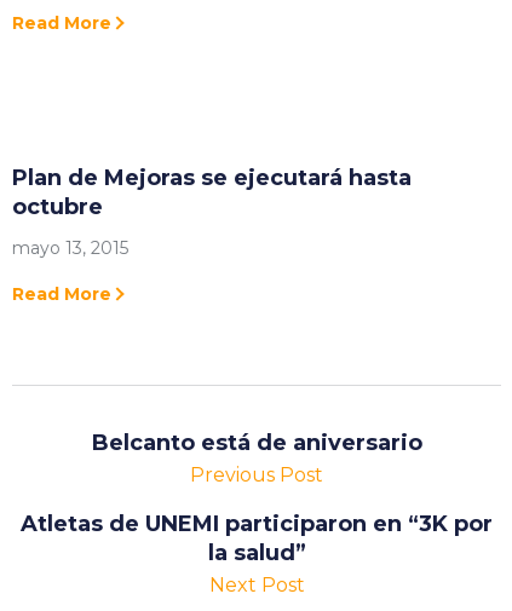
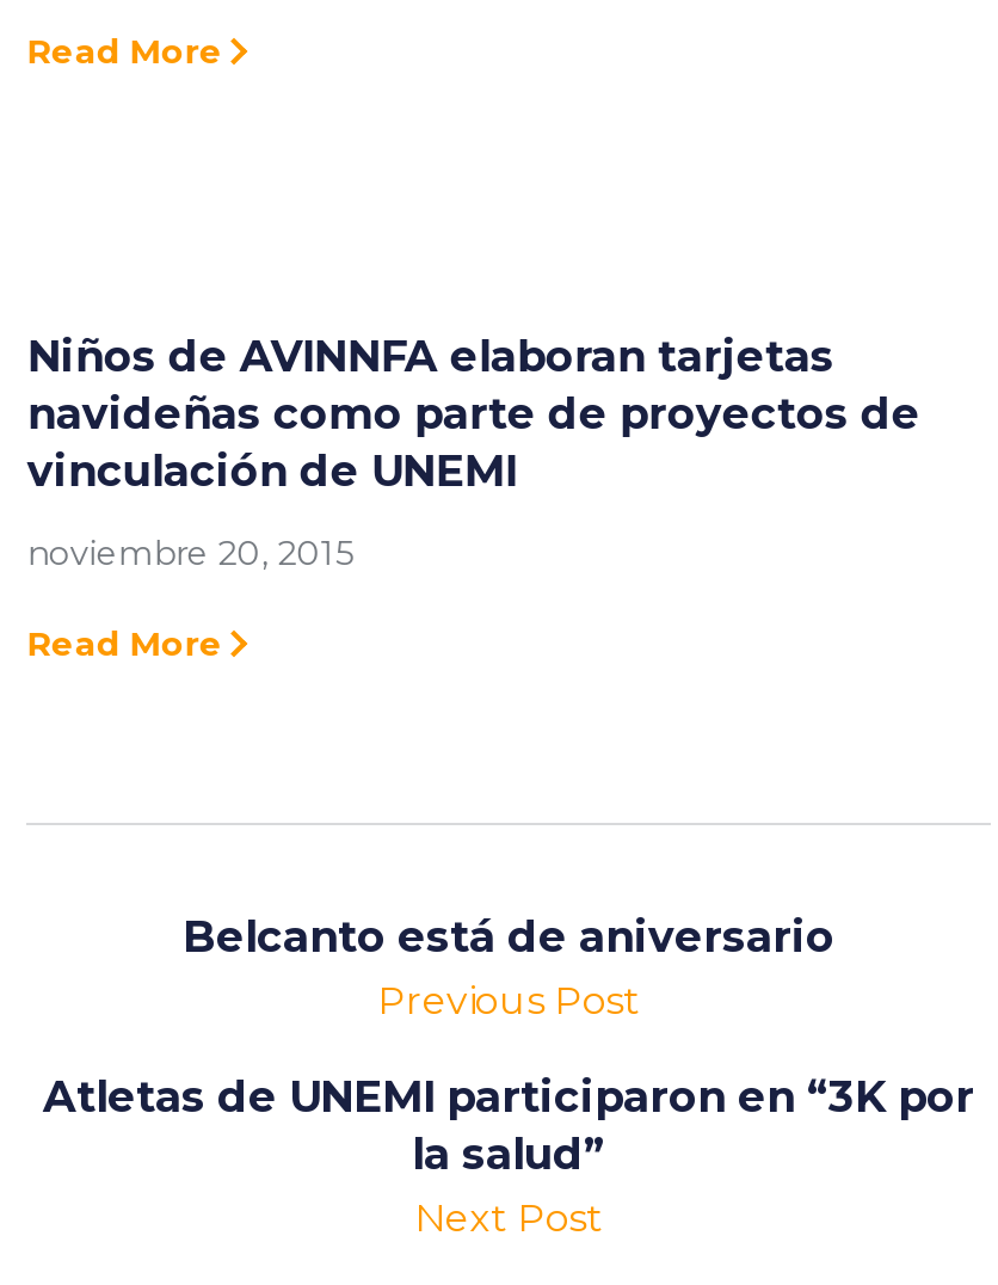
[13,165,412,221] Plan de Mejoras se ejecutará hasta | octubre -> [27,332,920,499] Niños de AVINNFA elaboran tarjetas | navideñas como parte de proyectos de | vinculación de UNEMI
[13,238,129,260] mayo 13, 2015 -> [27,533,352,576] noviembre 20, 2015

